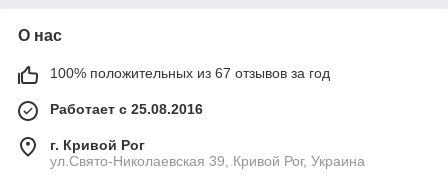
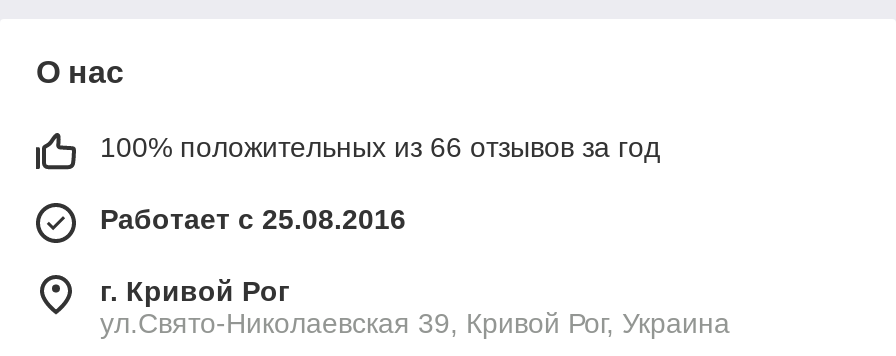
[50,65,330,81] 100% положительных из 67 отзывов за год -> [100,132,660,164] 100% положительных из 66 отзывов за год

